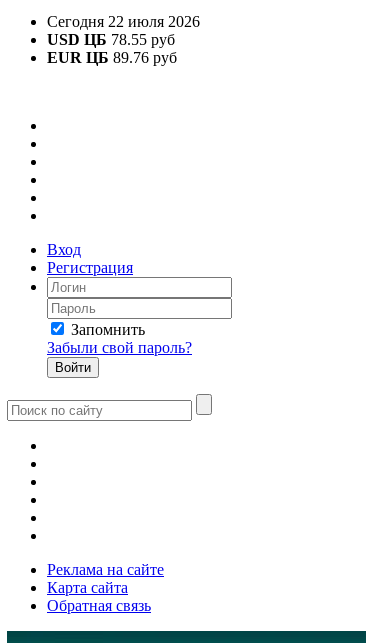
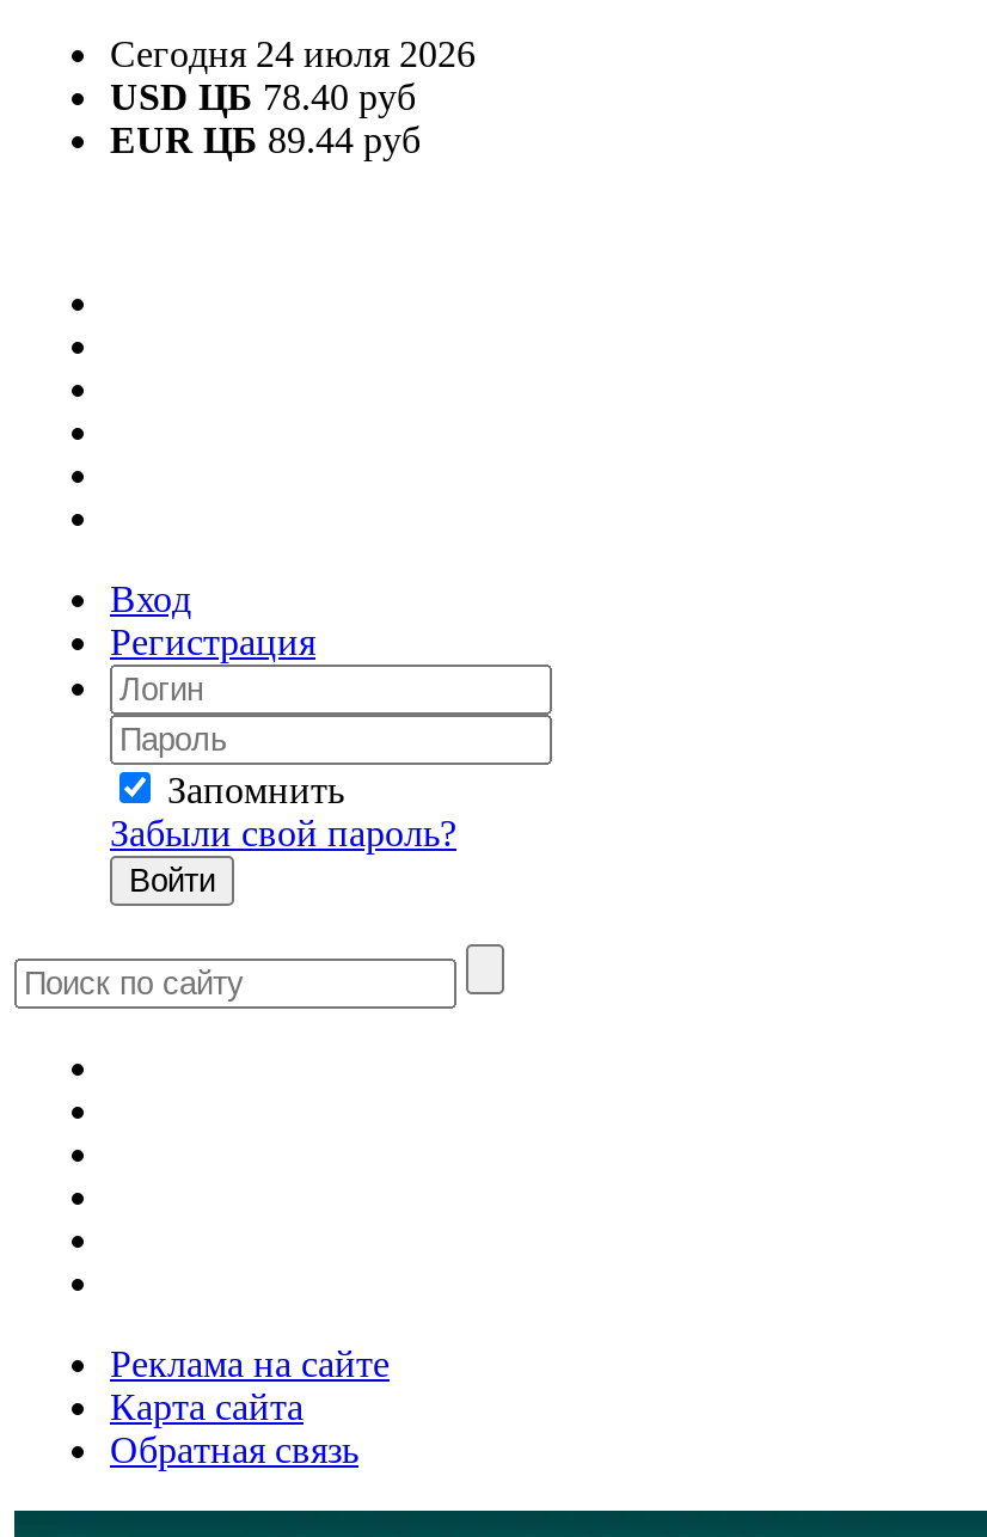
[47,13,200,30] Сегодня 22 июля 2026 -> [110,33,476,74] Сегодня 24 июля 2026
[47,31,175,48] USD ЦБ 78.55 руб -> [110,76,416,117] USD ЦБ 78.40 руб
[47,49,177,66] EUR ЦБ 89.76 руб -> [110,120,421,160] EUR ЦБ 89.44 руб

